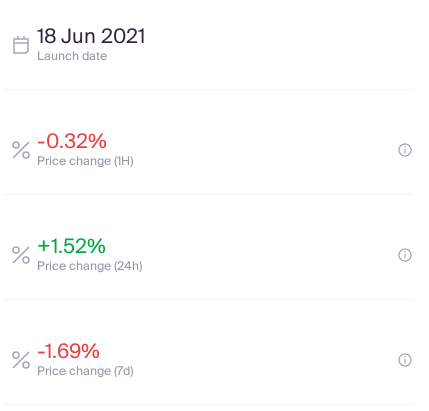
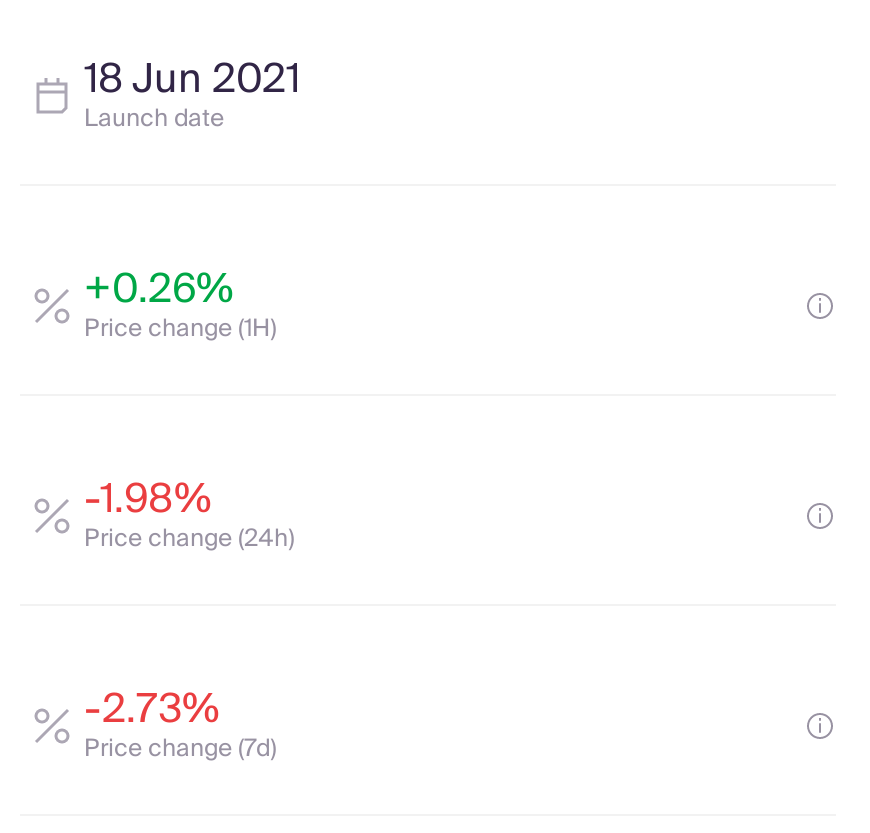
[37,125,107,159] -0.32% -> [84,256,234,324] +0.26%
[37,230,106,264] +1.52% -> [84,466,212,534] -1.98%
[37,335,100,369] -1.69% -> [84,676,220,744] -2.73%

